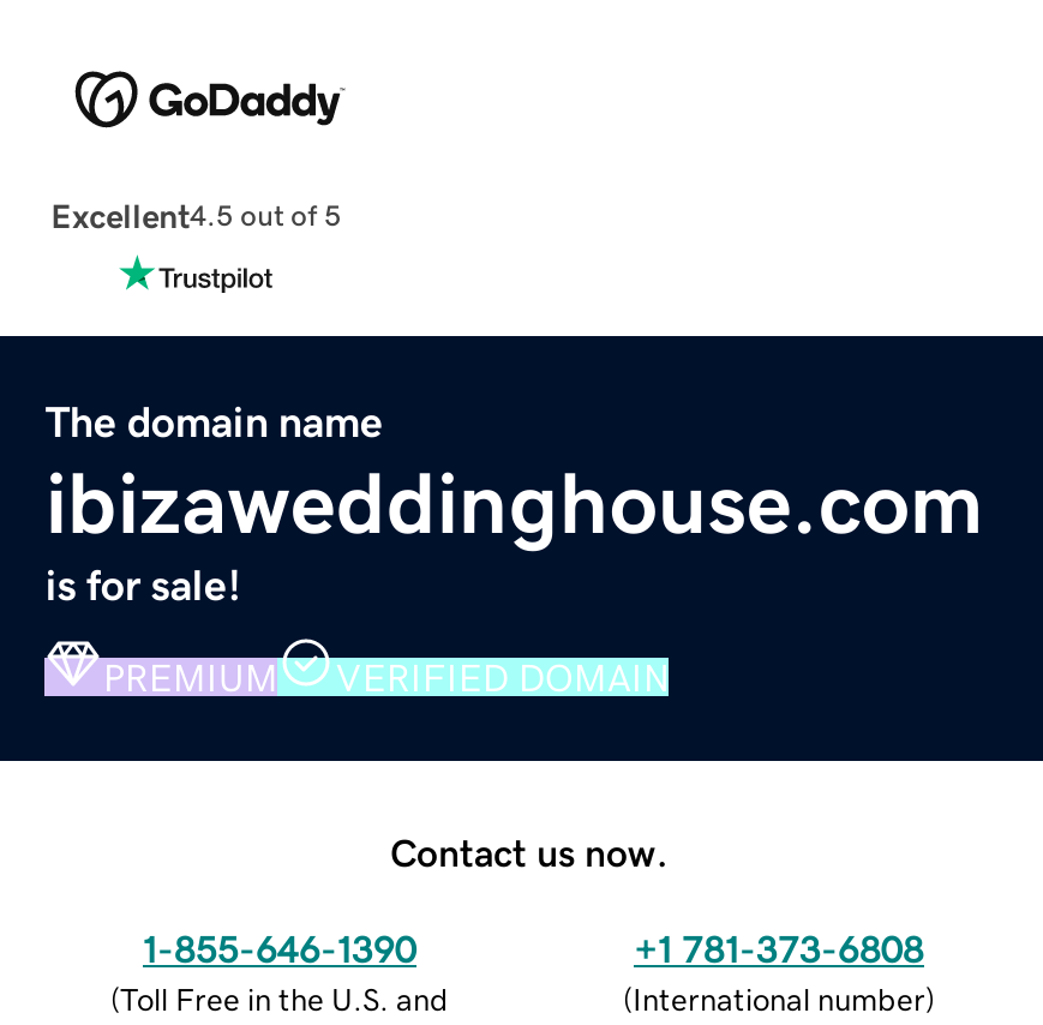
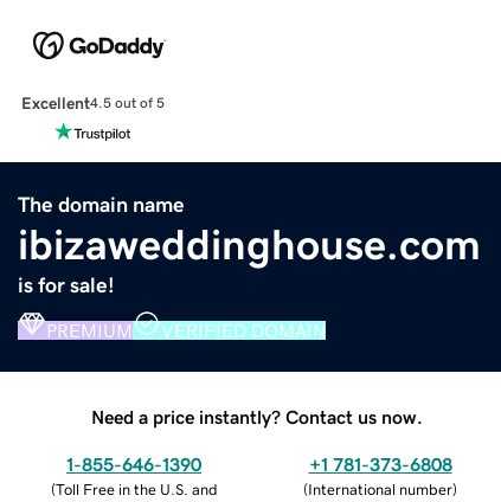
[390,832,669,870] Contact us now. -> [91,407,423,426] Need a price instantly? Contact us now.

